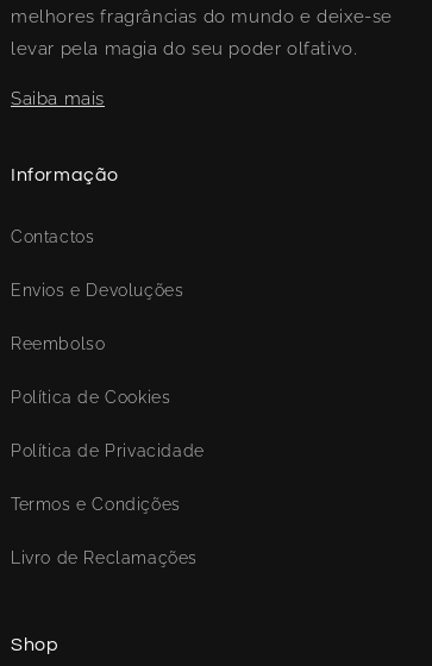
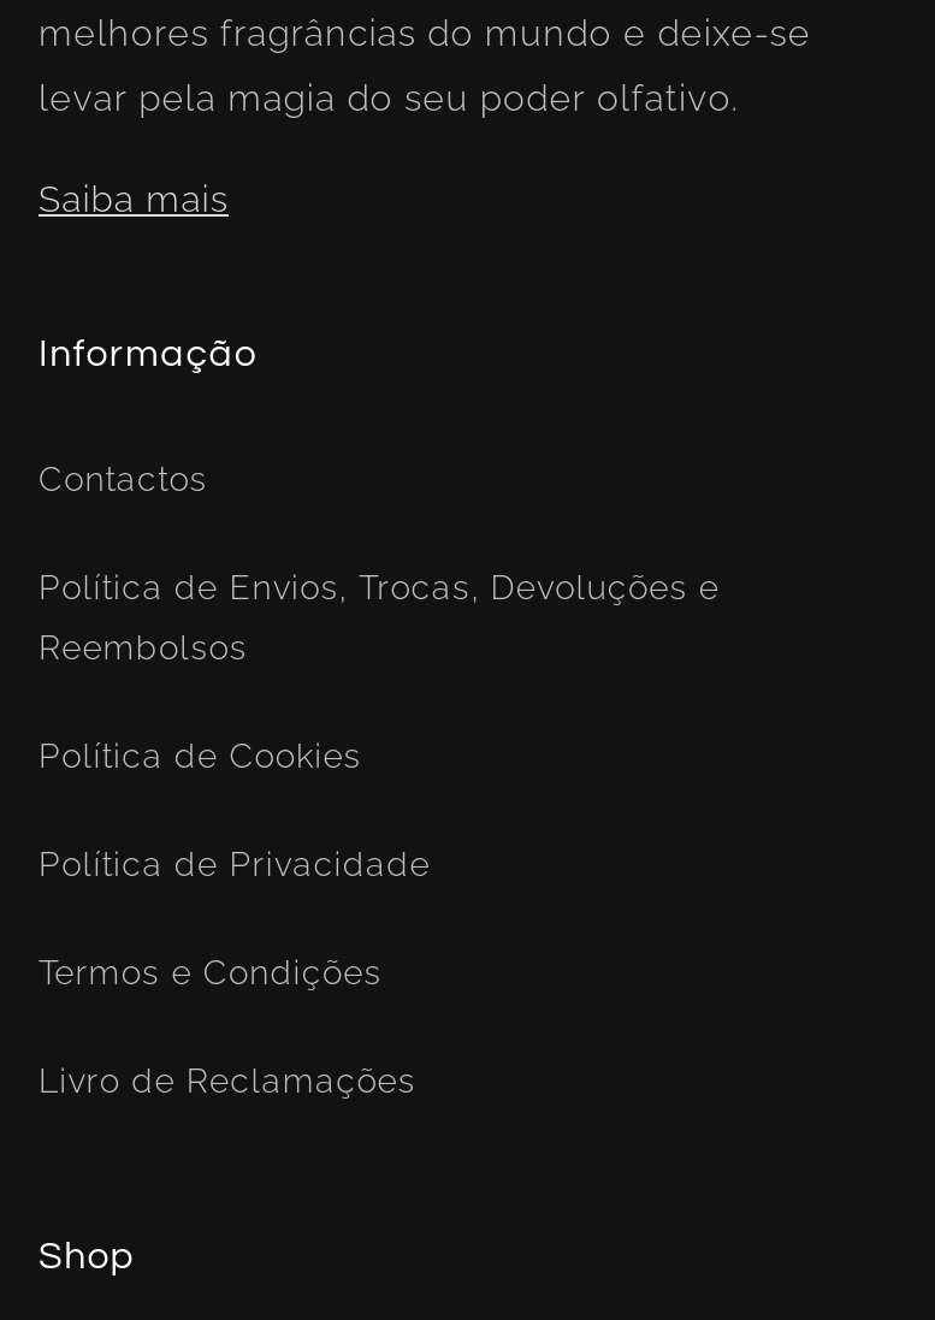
[11,281,184,300] Envios e Devoluções -> [39,568,720,606] Política de Envios, Trocas, Devoluções e
[11,334,105,353] Reembolso -> [39,628,248,667] Reembolsos

